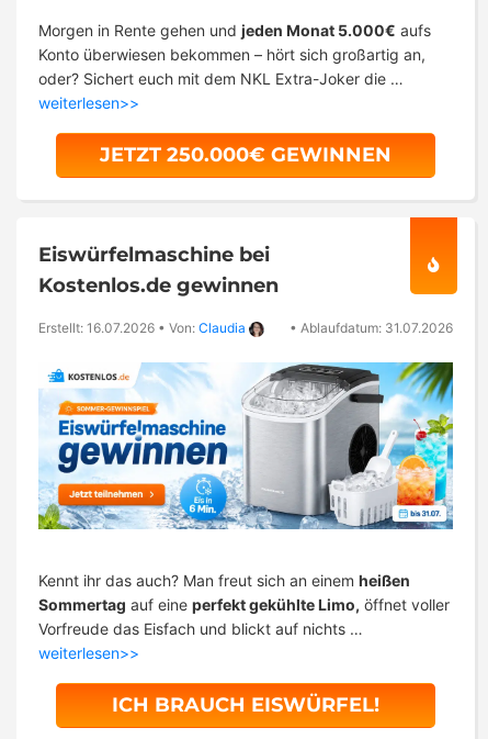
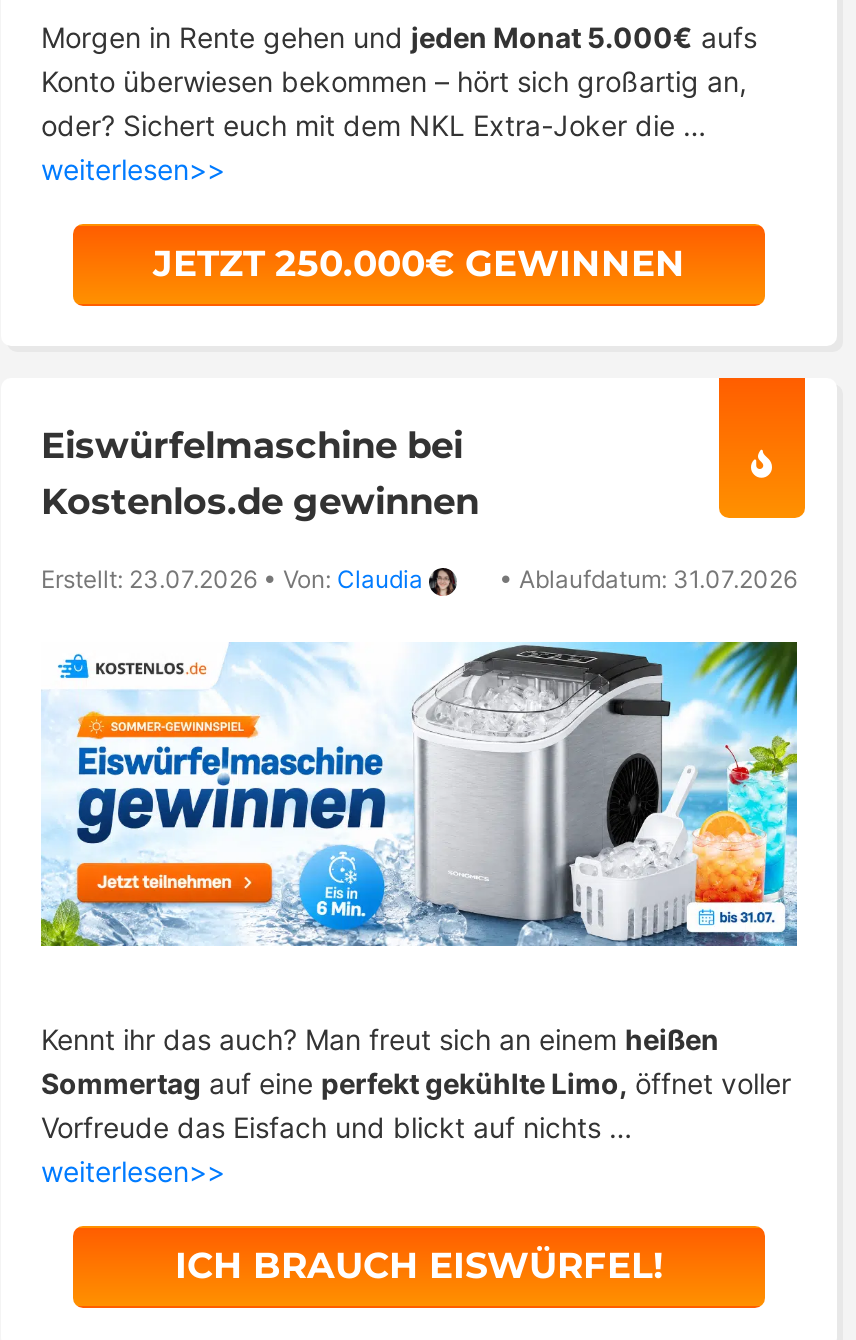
[38,320,246,336] Erstellt: 16.07.2026 • Von: Claudia -> [41,565,423,595] Erstellt: 23.07.2026 • Von: Claudia

